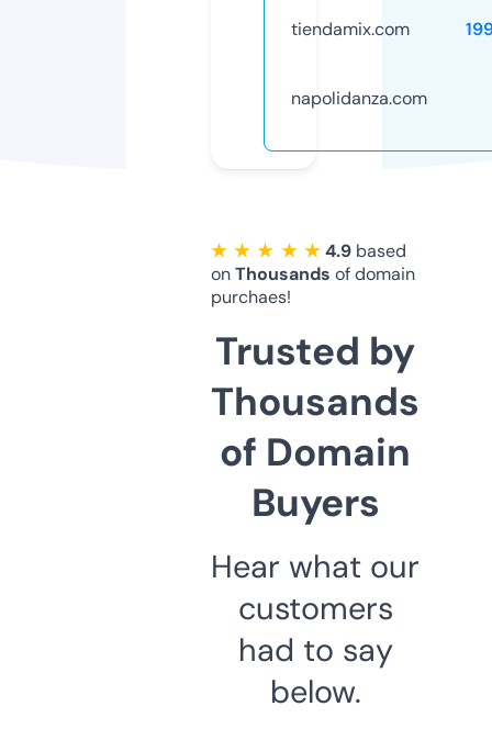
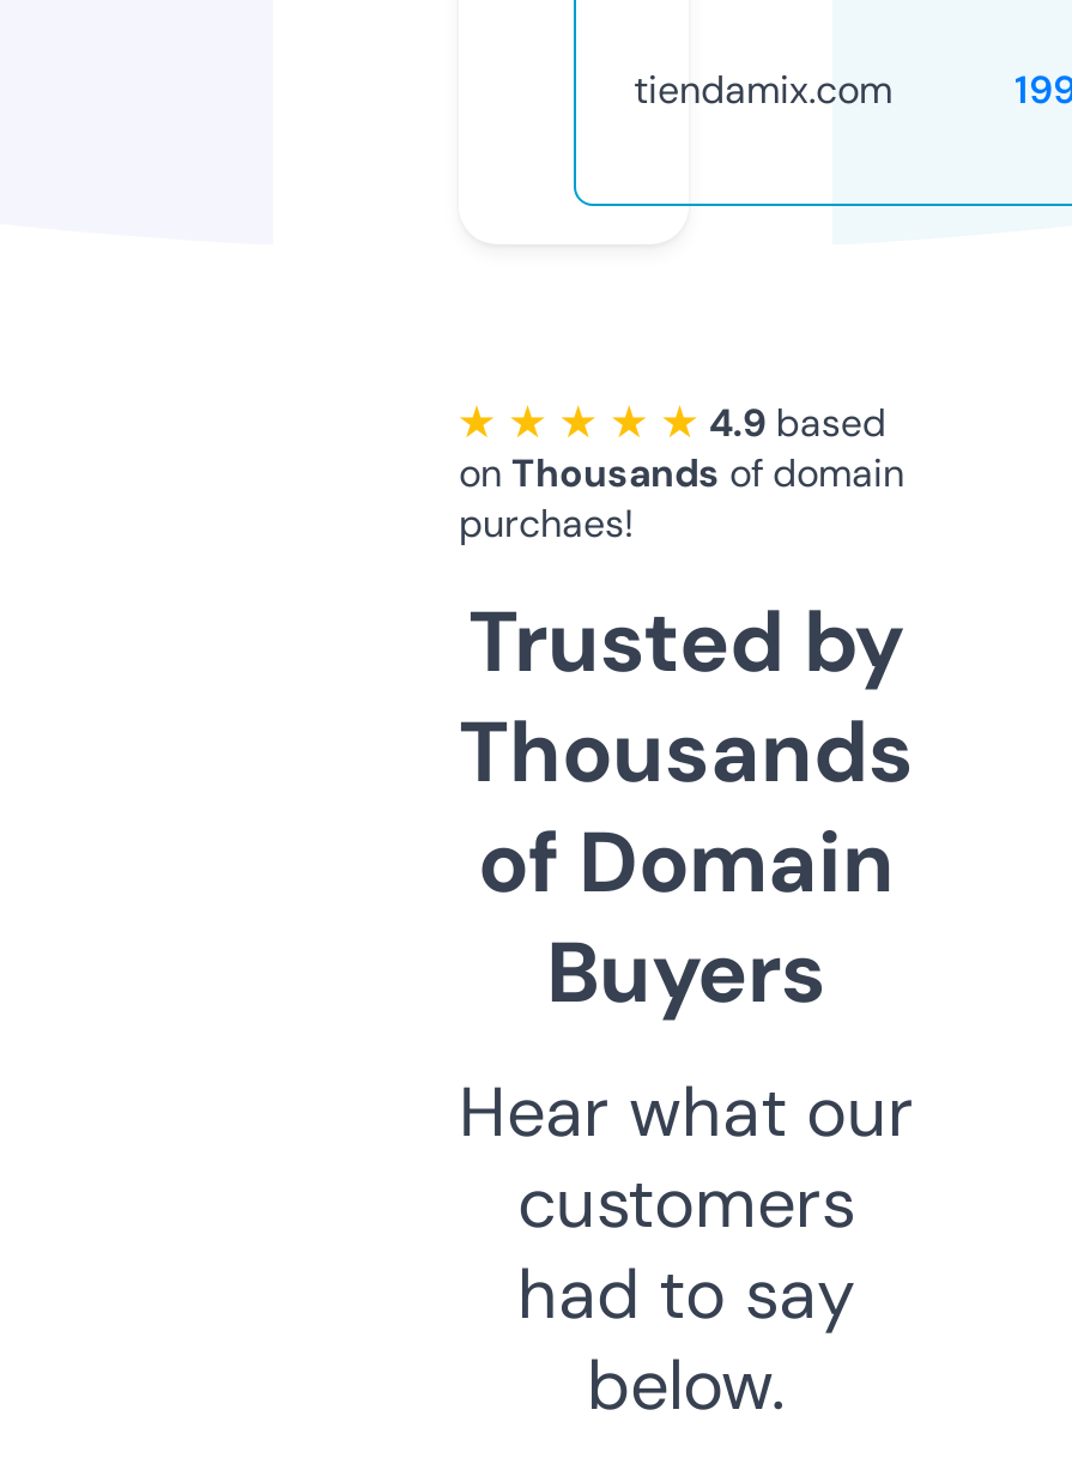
[291,87,427,110] napolidanza.com -> none

